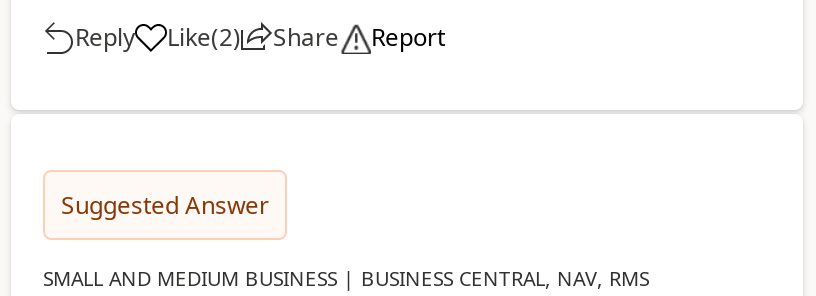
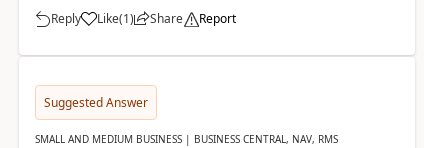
[211,20,241,54] (2) -> [119,10,134,27] (1)

